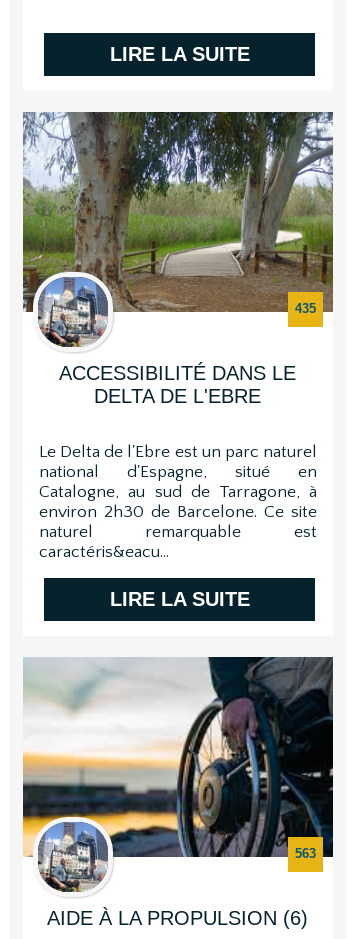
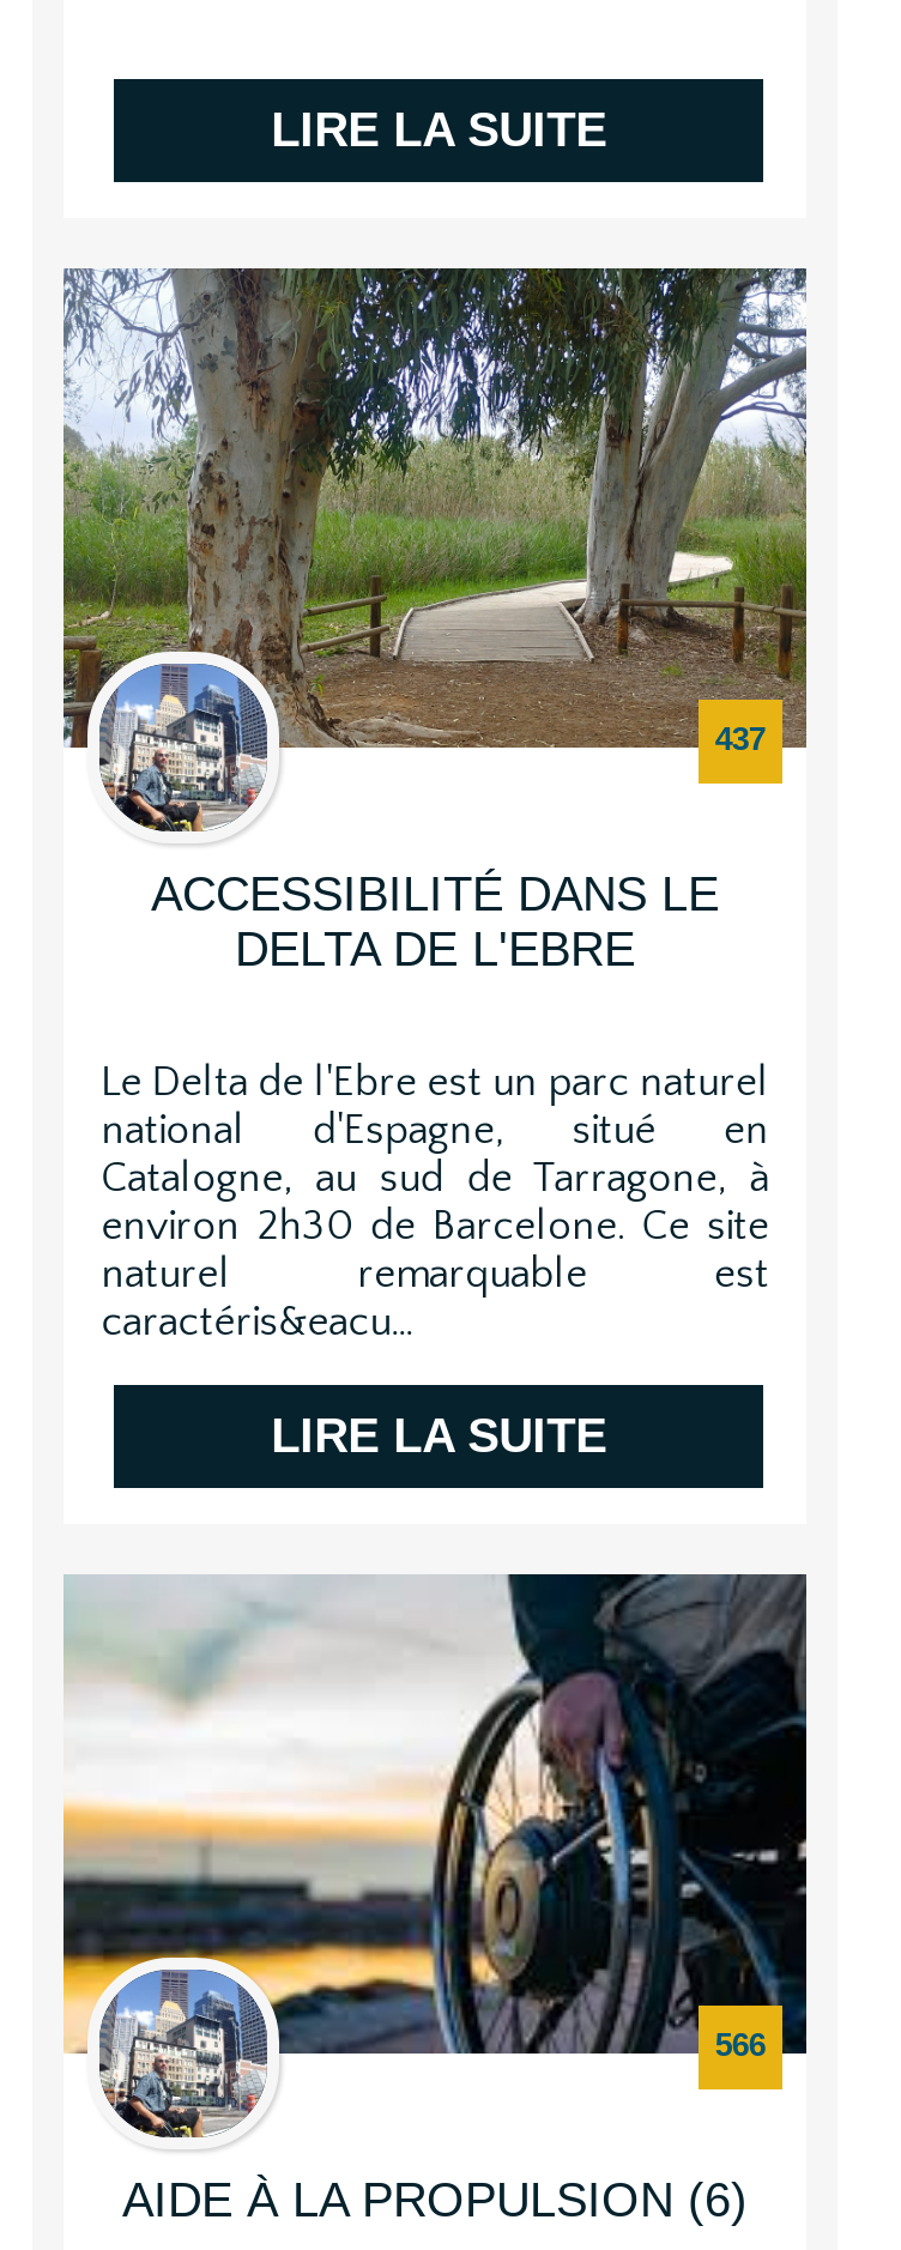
[295,301,316,316] 435 -> [715,721,765,757] 437
[295,846,316,861] 563 -> [715,2027,765,2063] 566

